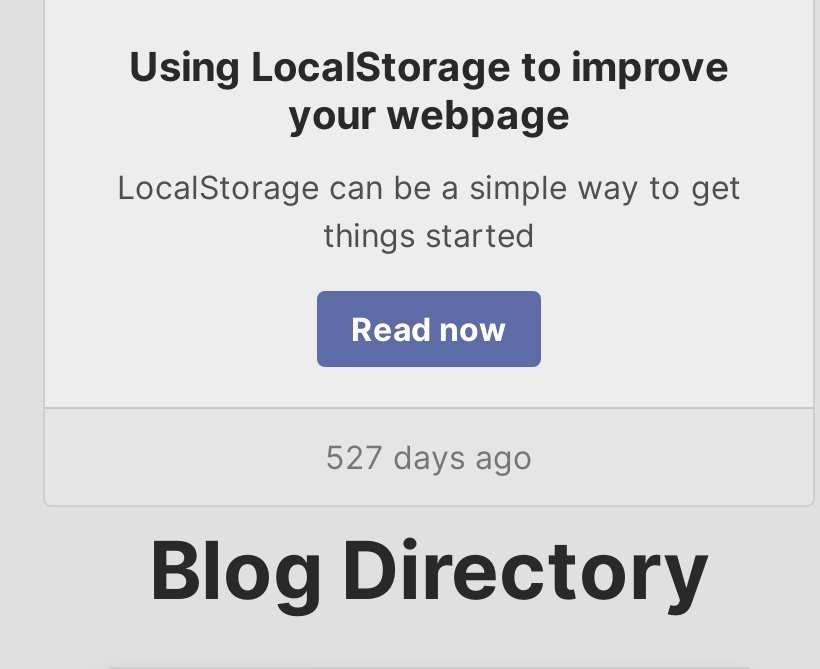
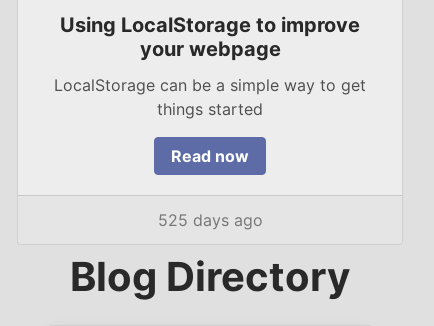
[325,437,533,477] 527 days ago -> [157,210,262,230] 525 days ago

